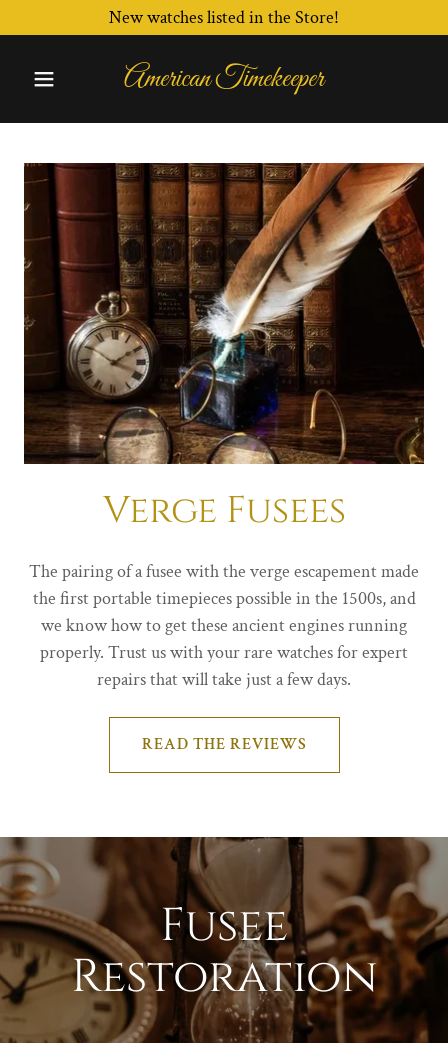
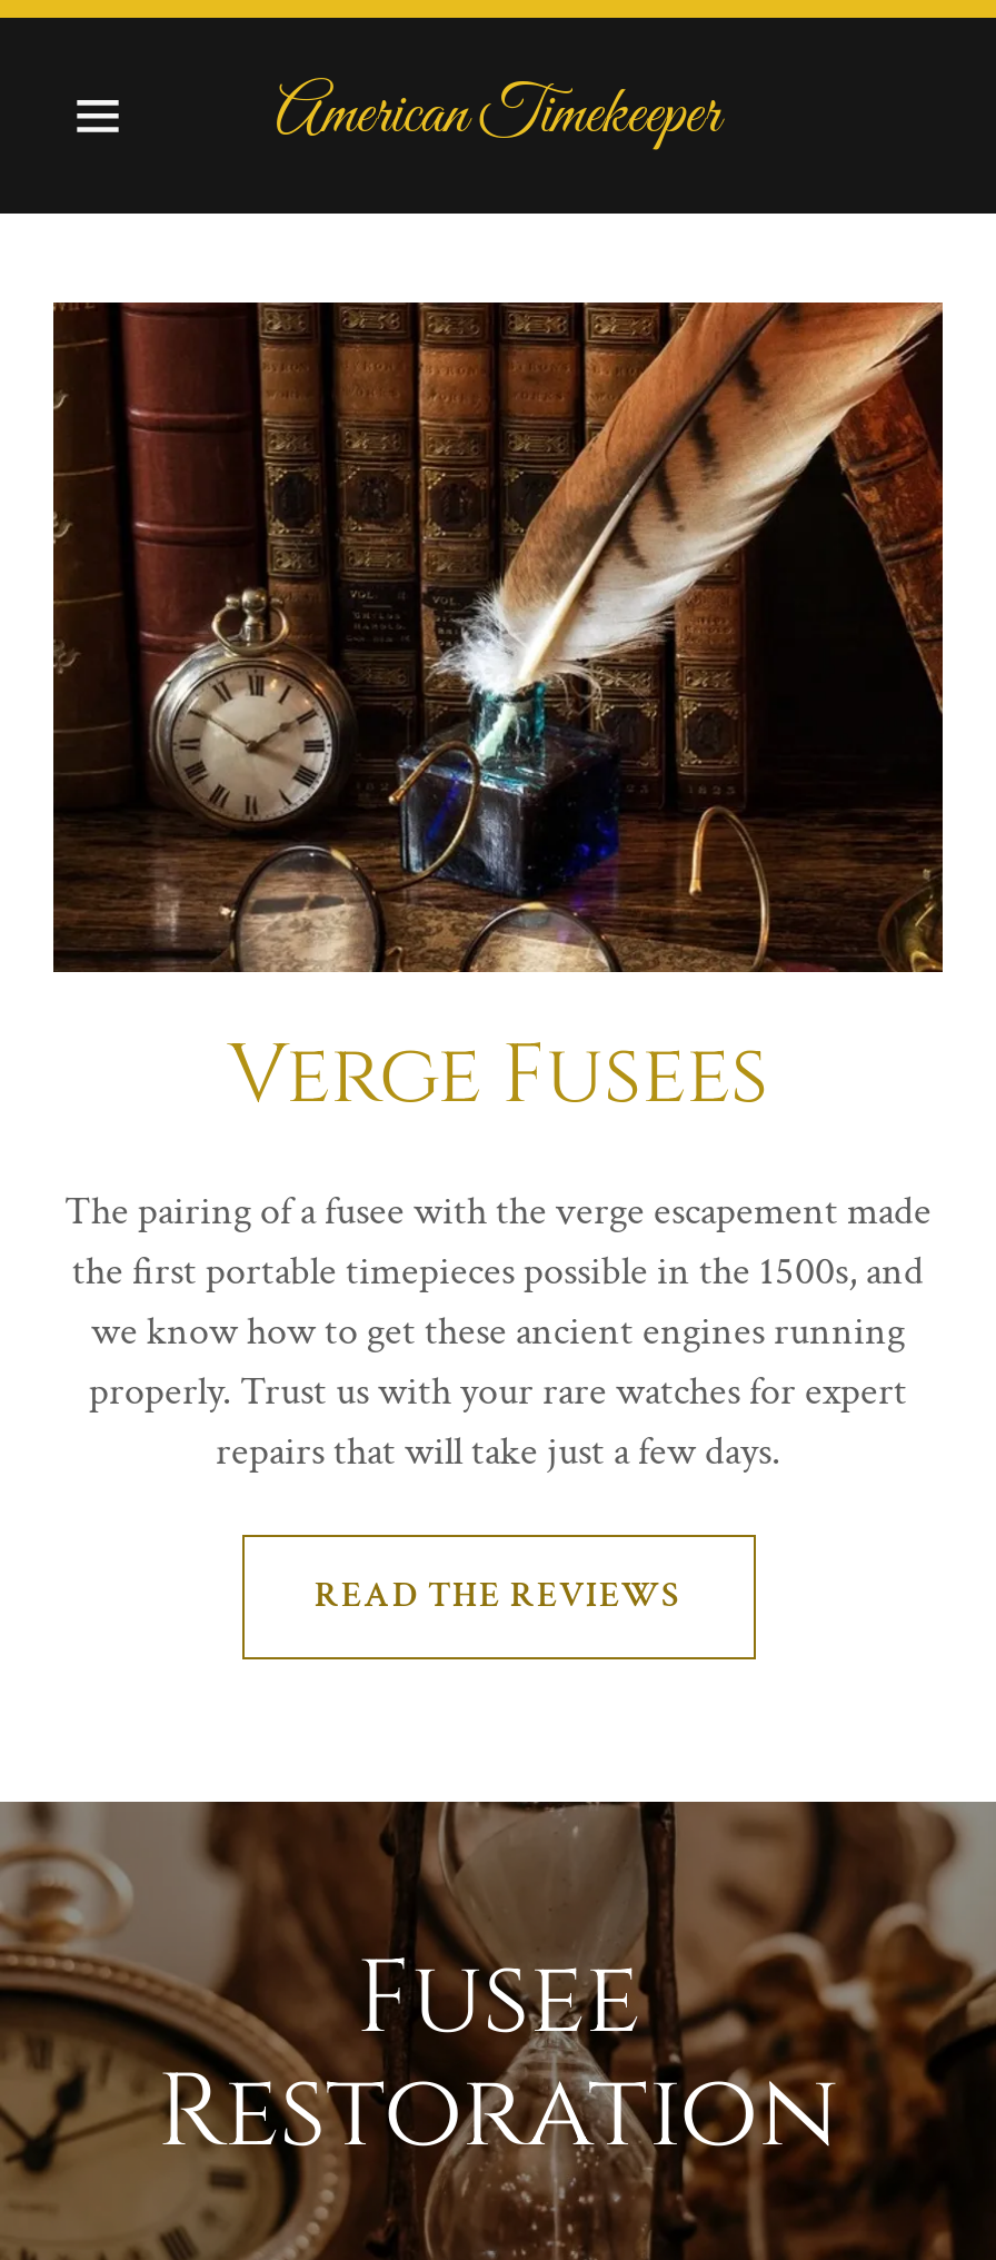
[109,6,339,29] New watches listed in the Store! -> none

